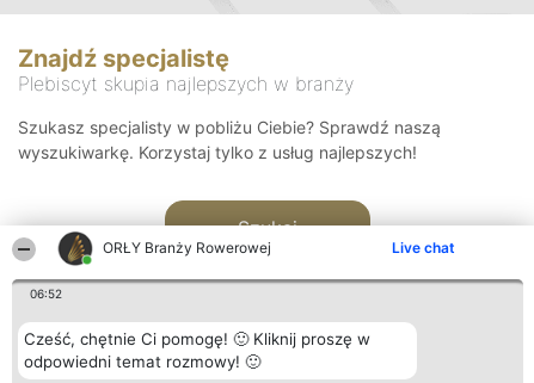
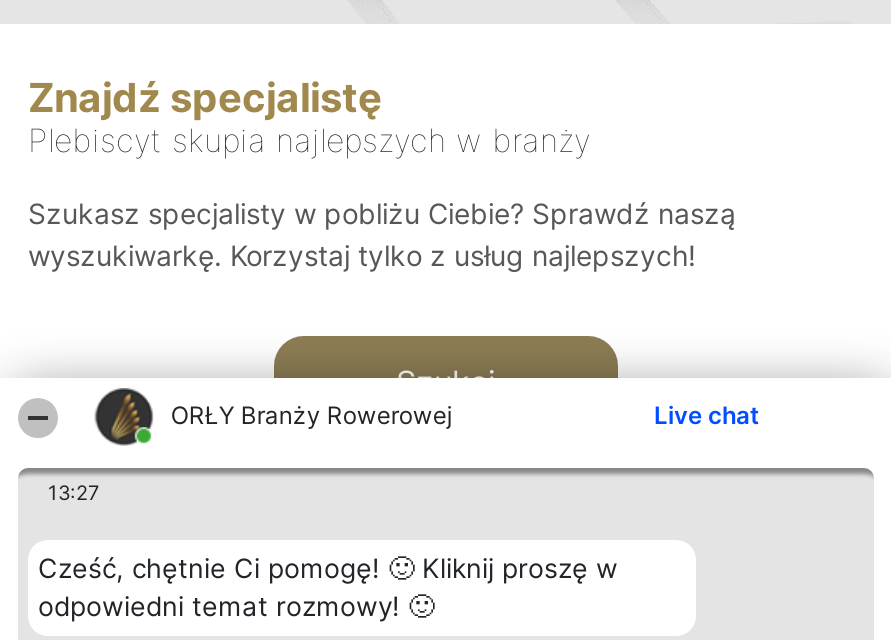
[30,286,62,301] 06:52 -> [48,480,100,504] 13:27

